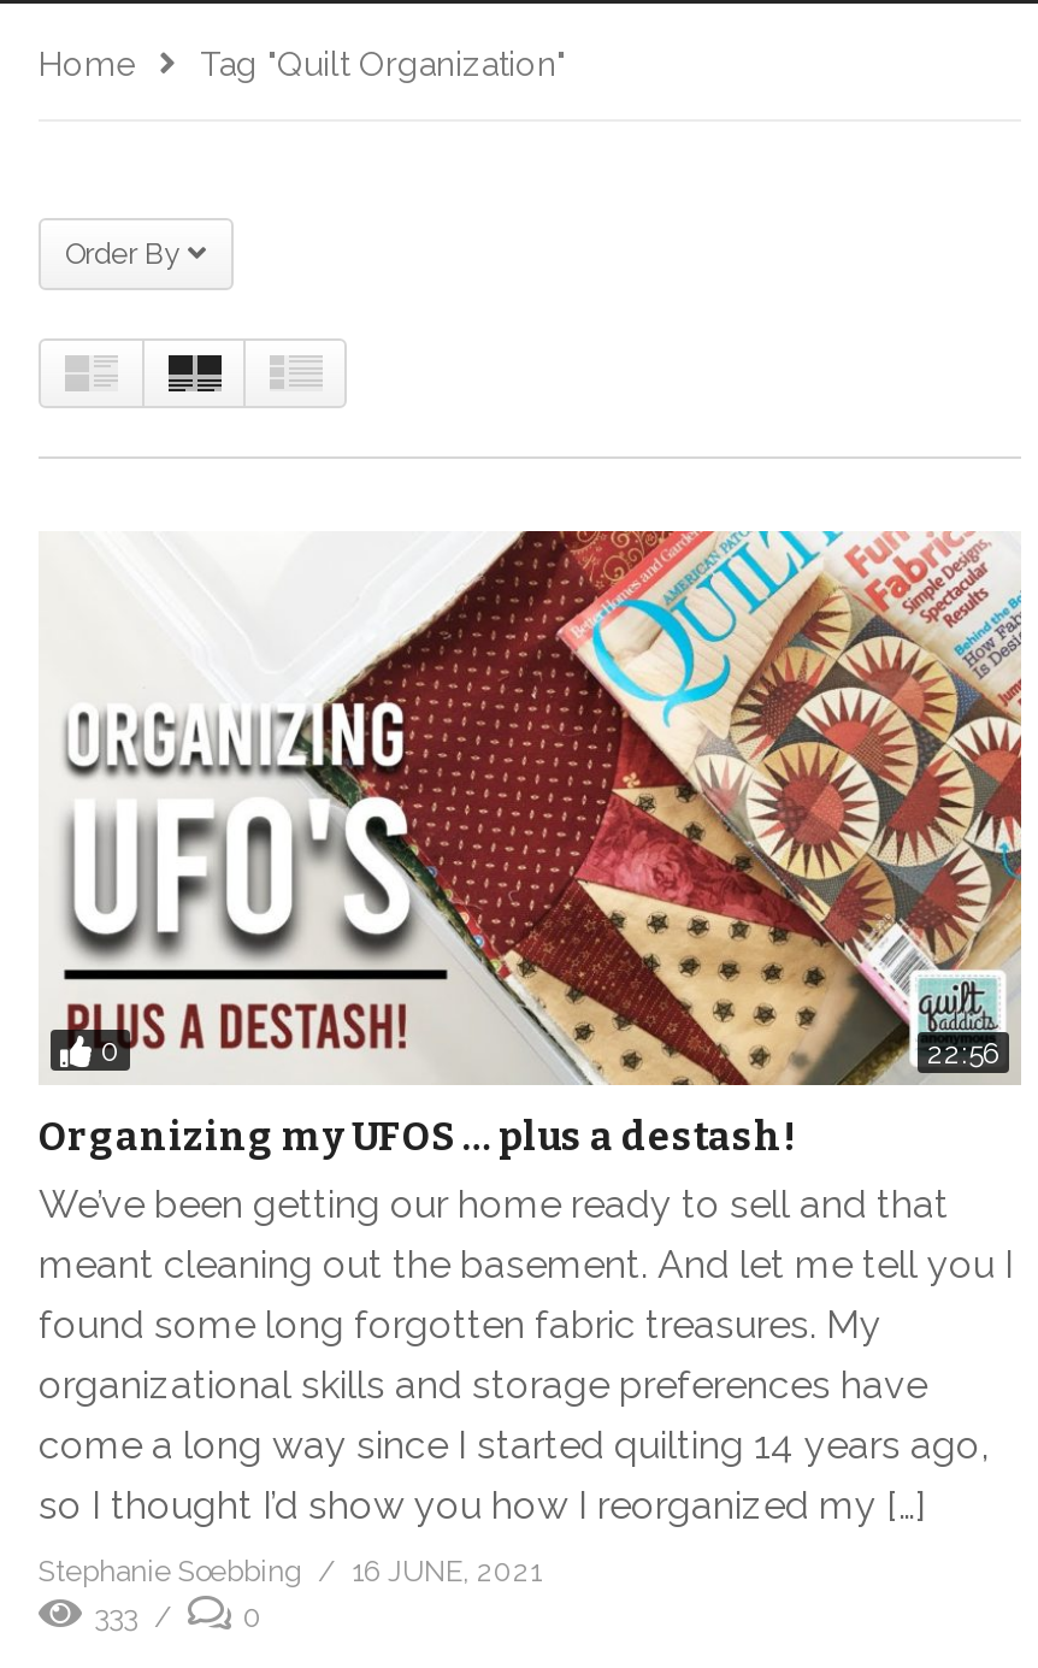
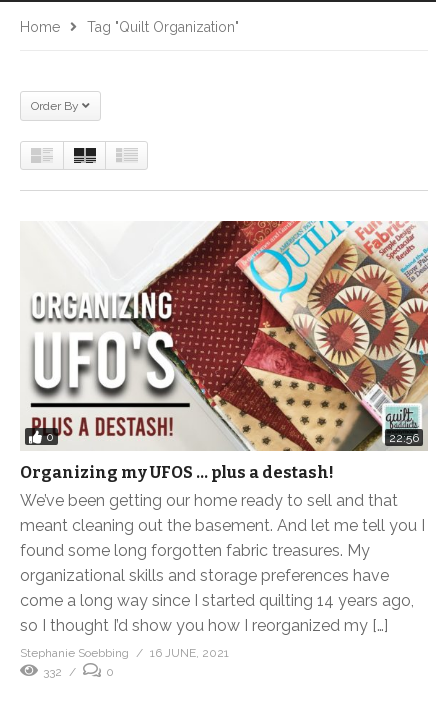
[94,1599,137,1633] 333 -> [43,665,62,679] 332

